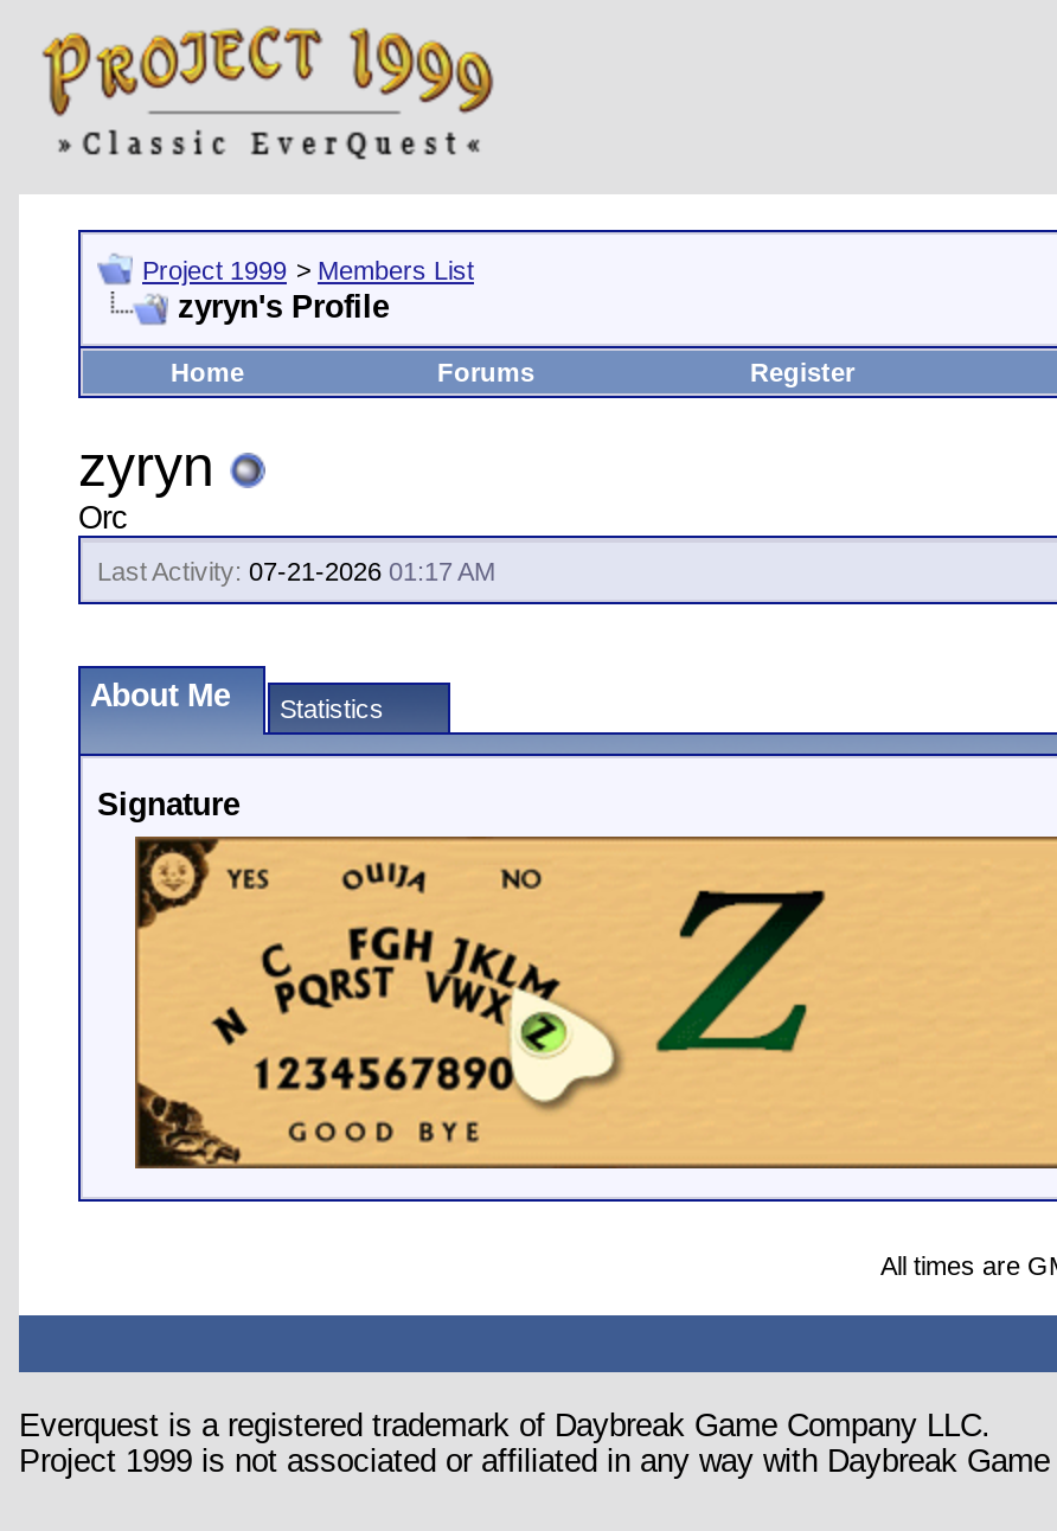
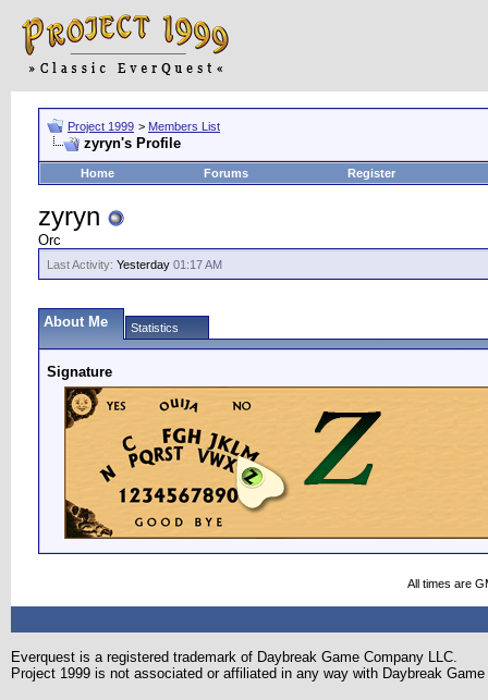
[97,557,495,585] Last Activity: 07-21-2026 01:17 AM -> [47,258,222,271] Last Activity: Yesterday 01:17 AM

